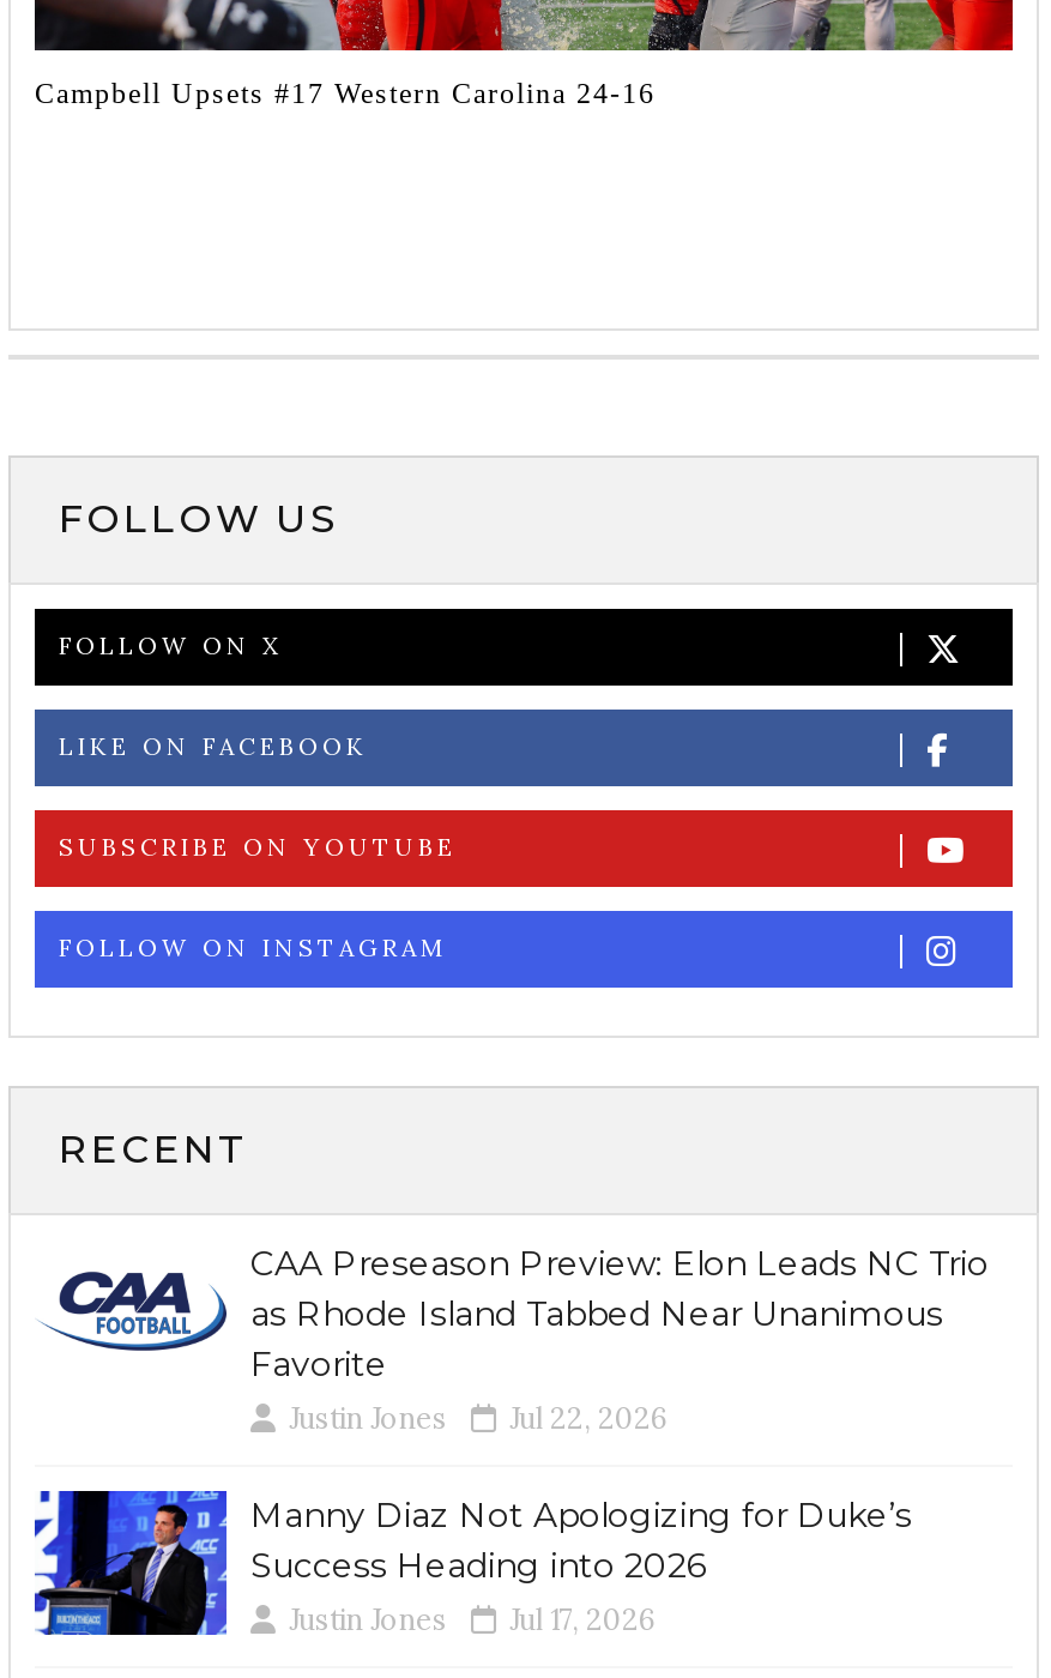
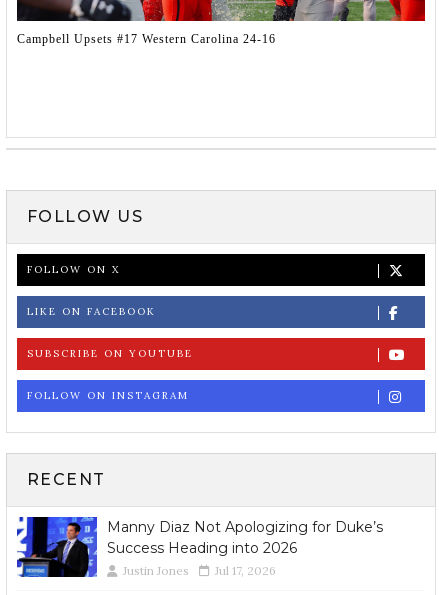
[52,1242,989,1436] [image] | CAA Preseason Preview: Elon Leads NC Trio | as Rhode Island Tabbed Near Unanimous | Favorite | Justin Jones | Jul 22, 2026 -> none

